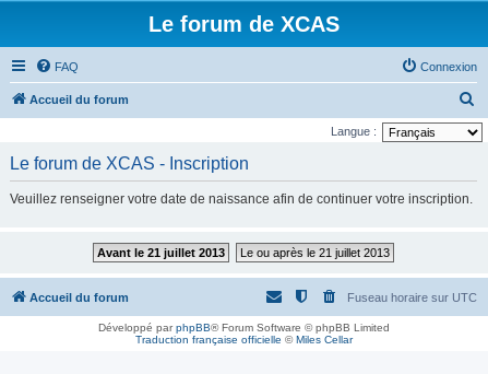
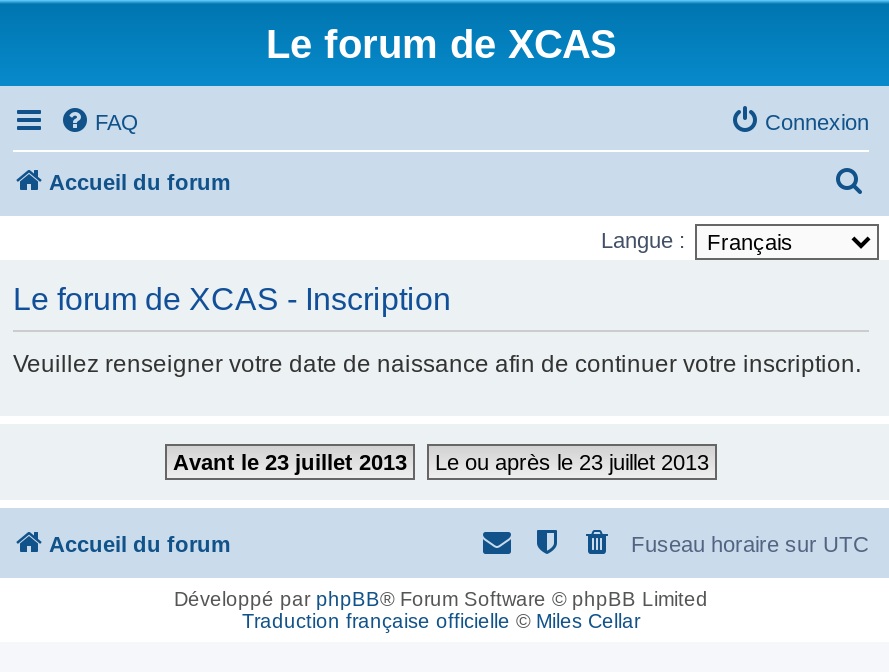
[97,246,225,259] Avant le 21 juillet 2013 -> [173,450,407,474] Avant le 23 juillet 2013
[240,246,390,259] Le ou après le 21 juillet 2013 -> [435,450,709,474] Le ou après le 23 juillet 2013

